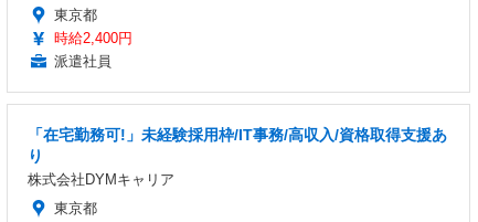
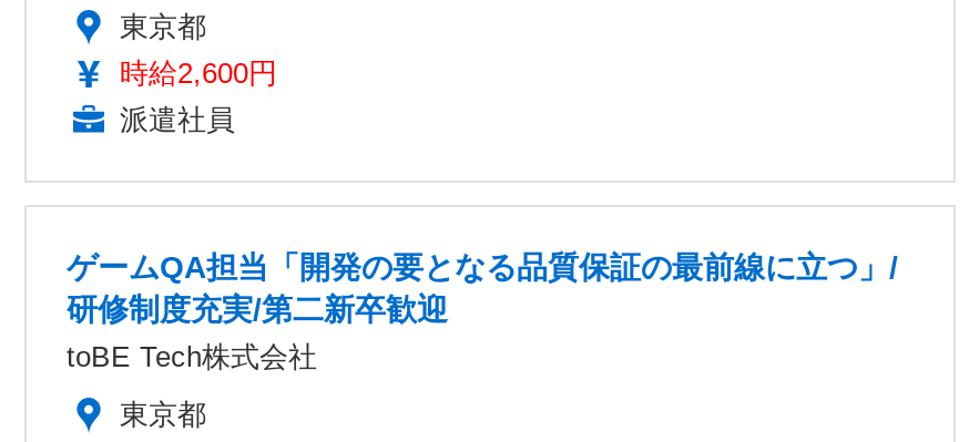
[54,30,132,47] 時給2,400円 -> [120,57,277,91] 時給2,600円
[28,126,447,188] 「在宅勤務可!」未経験採用枠/IT事務/高収入/資格取得支援あ | り | 株式会社DYMキャリア -> [67,250,898,374] ゲームQA担当「開発の要となる品質保証の最前線に立つ」/ | 研修制度充実/第二新卒歓迎 | toBE Tech株式会社

